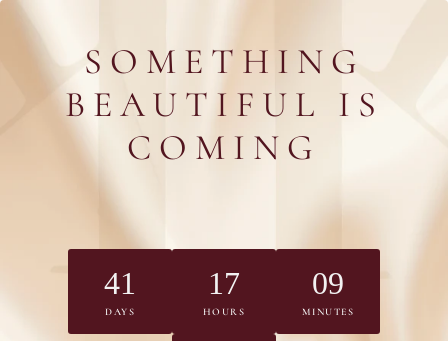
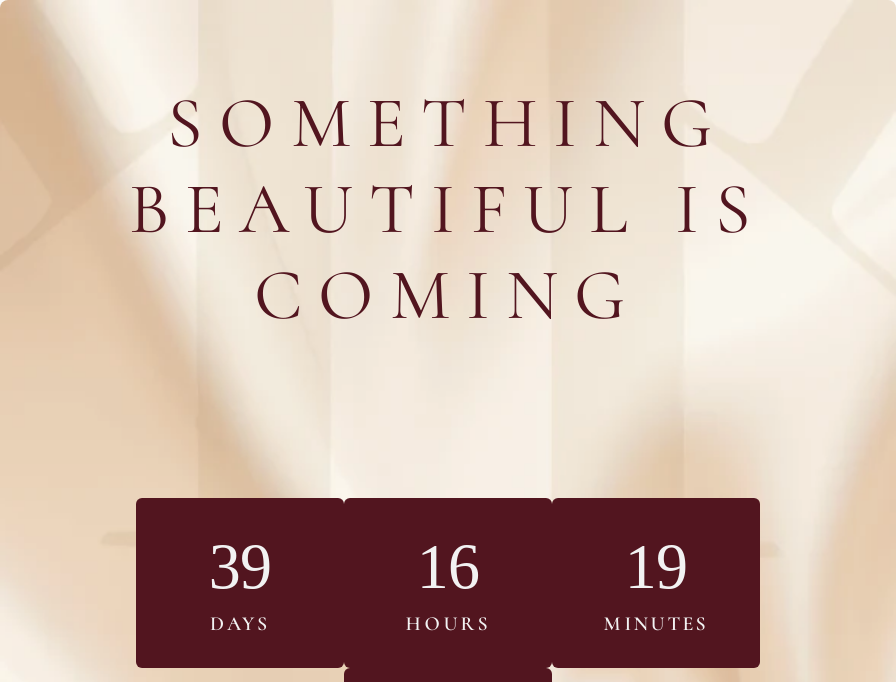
[104,265,136,301] 41 -> [209,529,271,601] 39
[208,265,240,301] 17 -> [417,529,479,601] 16
[312,265,344,301] 09 -> [625,529,687,601] 19

